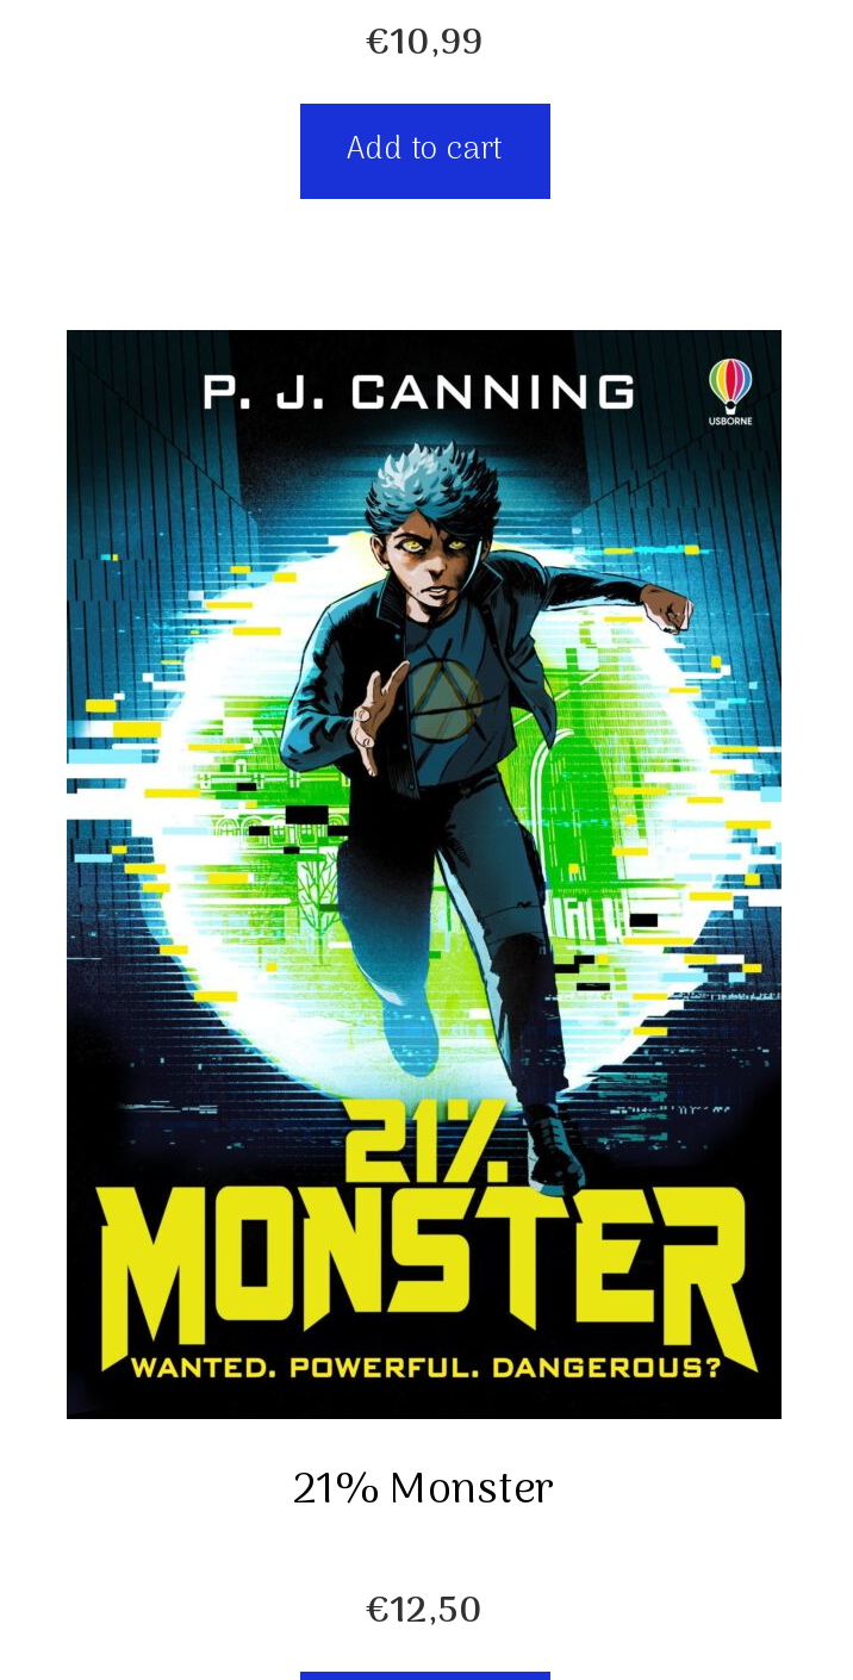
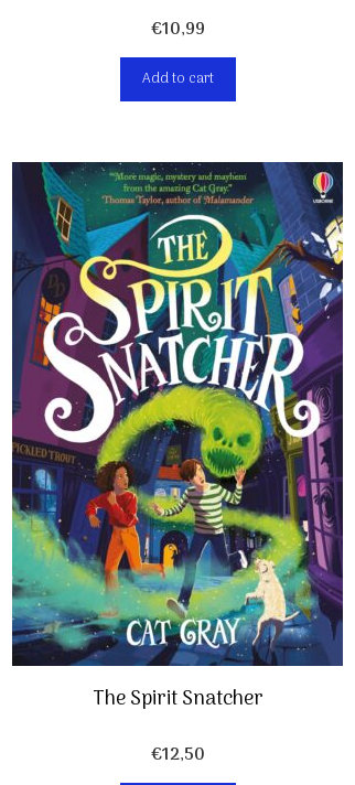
[64,329,784,1527] [image] | 21% Monster -> [11,161,344,715] [image] | The Spirit Snatcher

